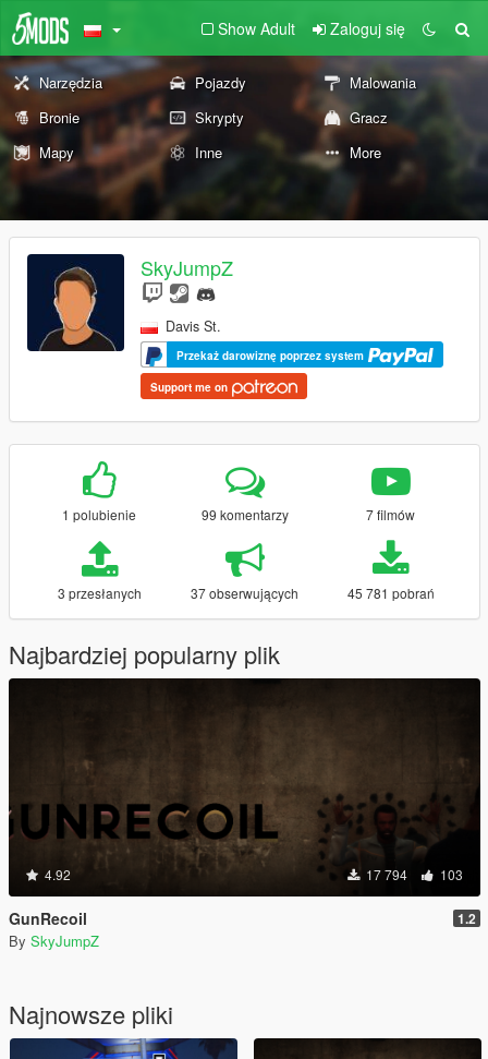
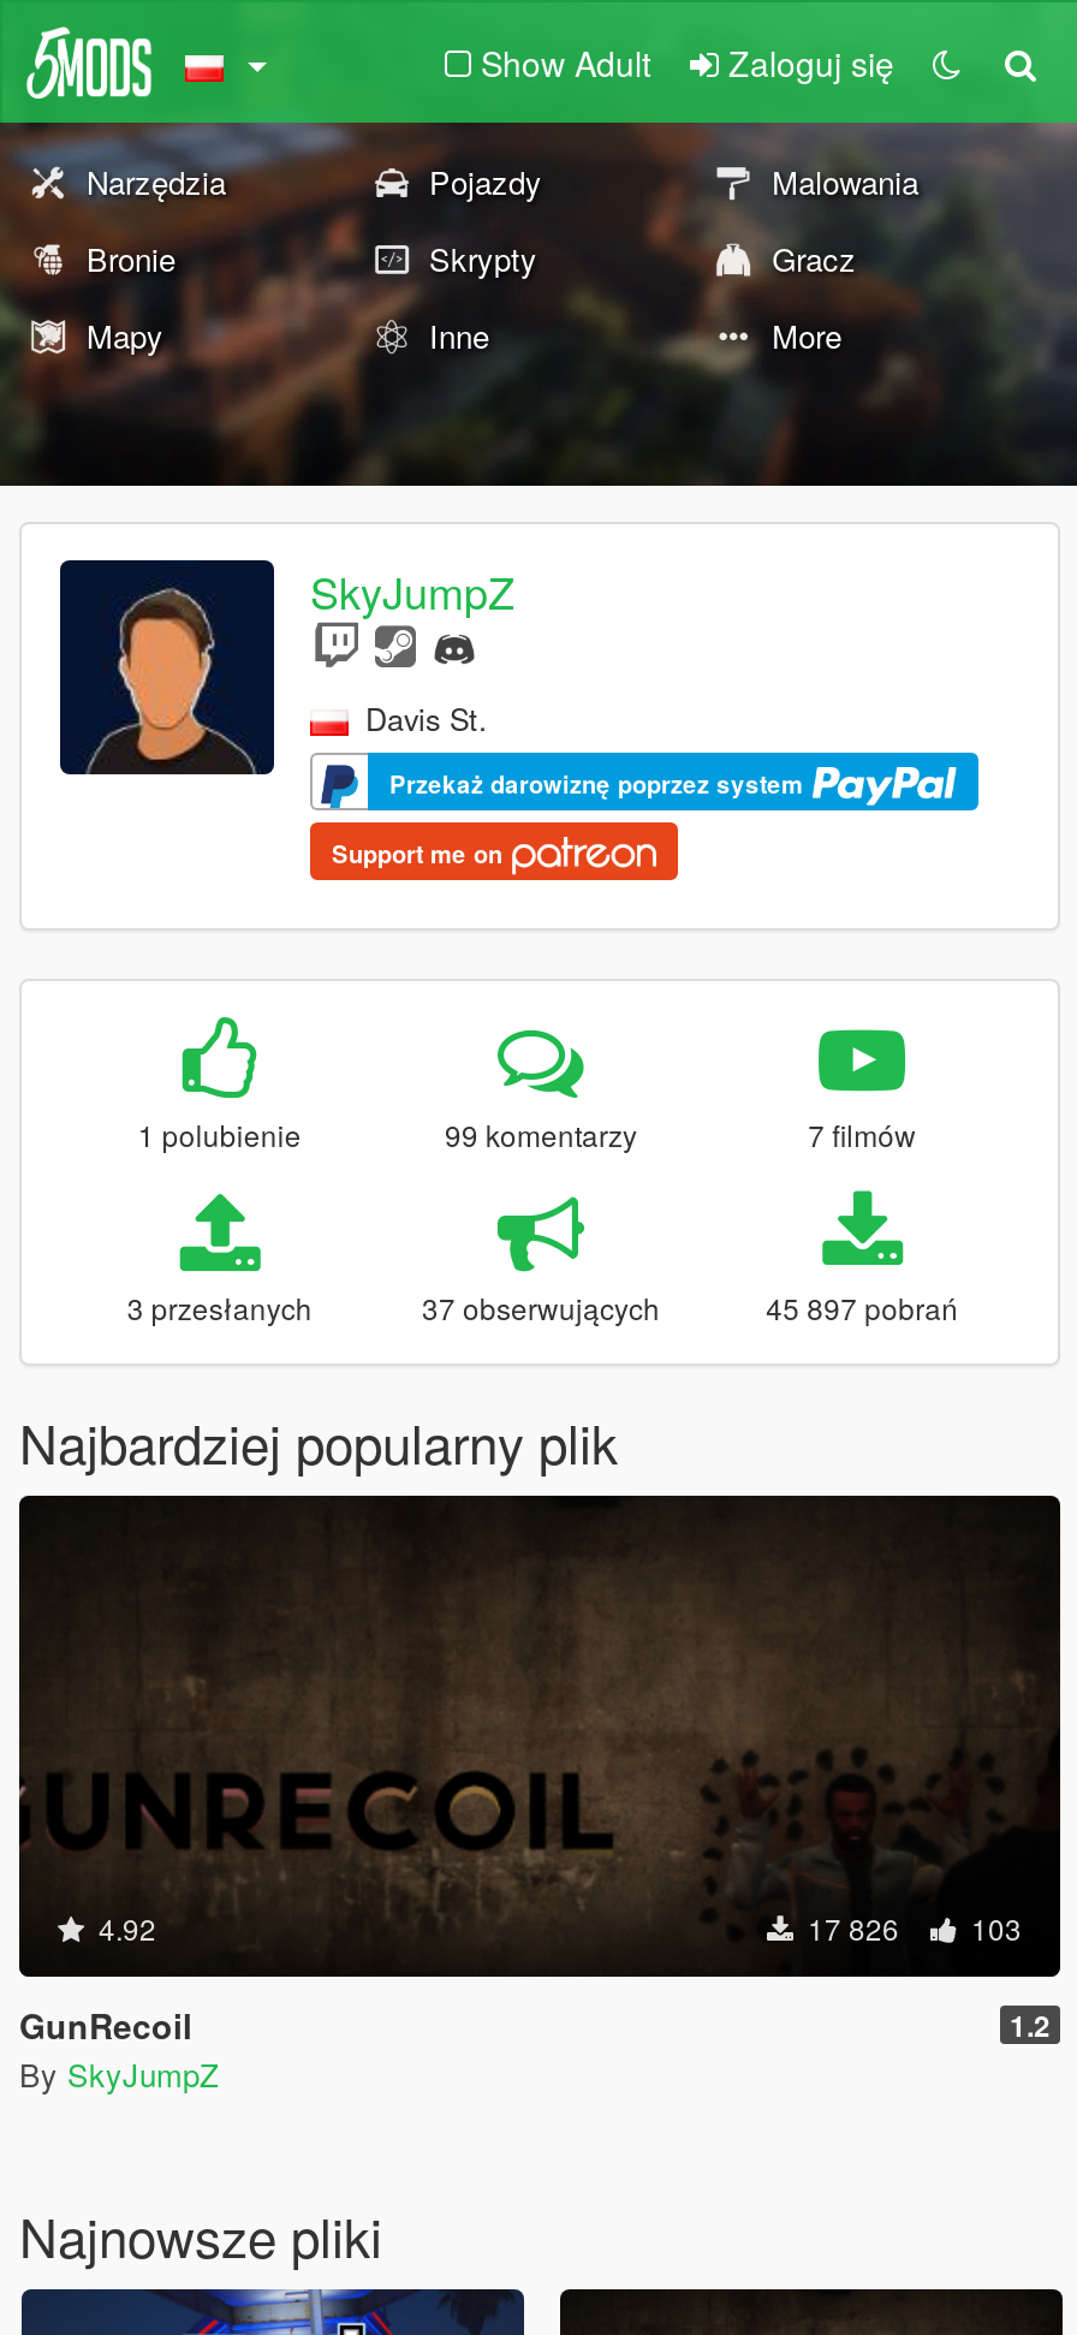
[347,583,434,602] 45 781 pobrań -> [766,1286,958,1326] 45 897 pobrań
[363,864,463,883] 17 794 103 -> [801,1906,1022,1947] 17 826 103

